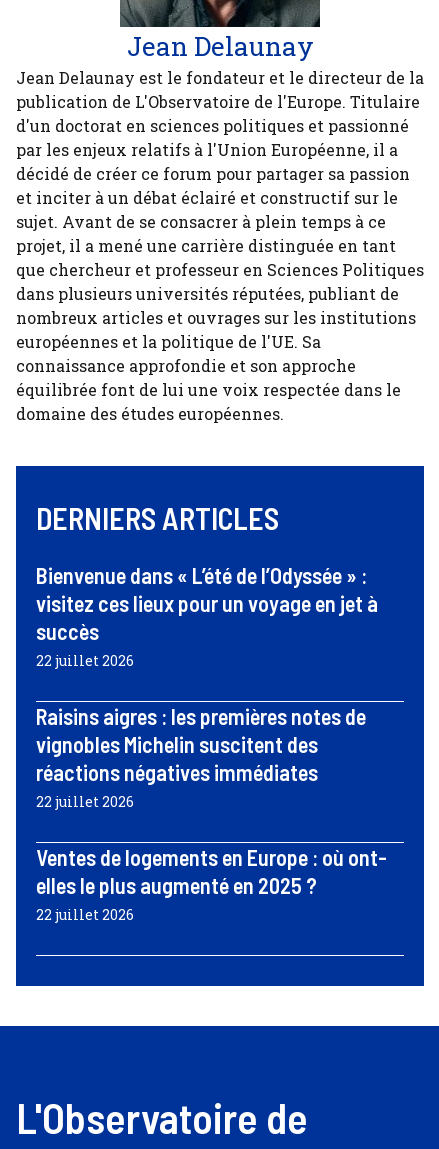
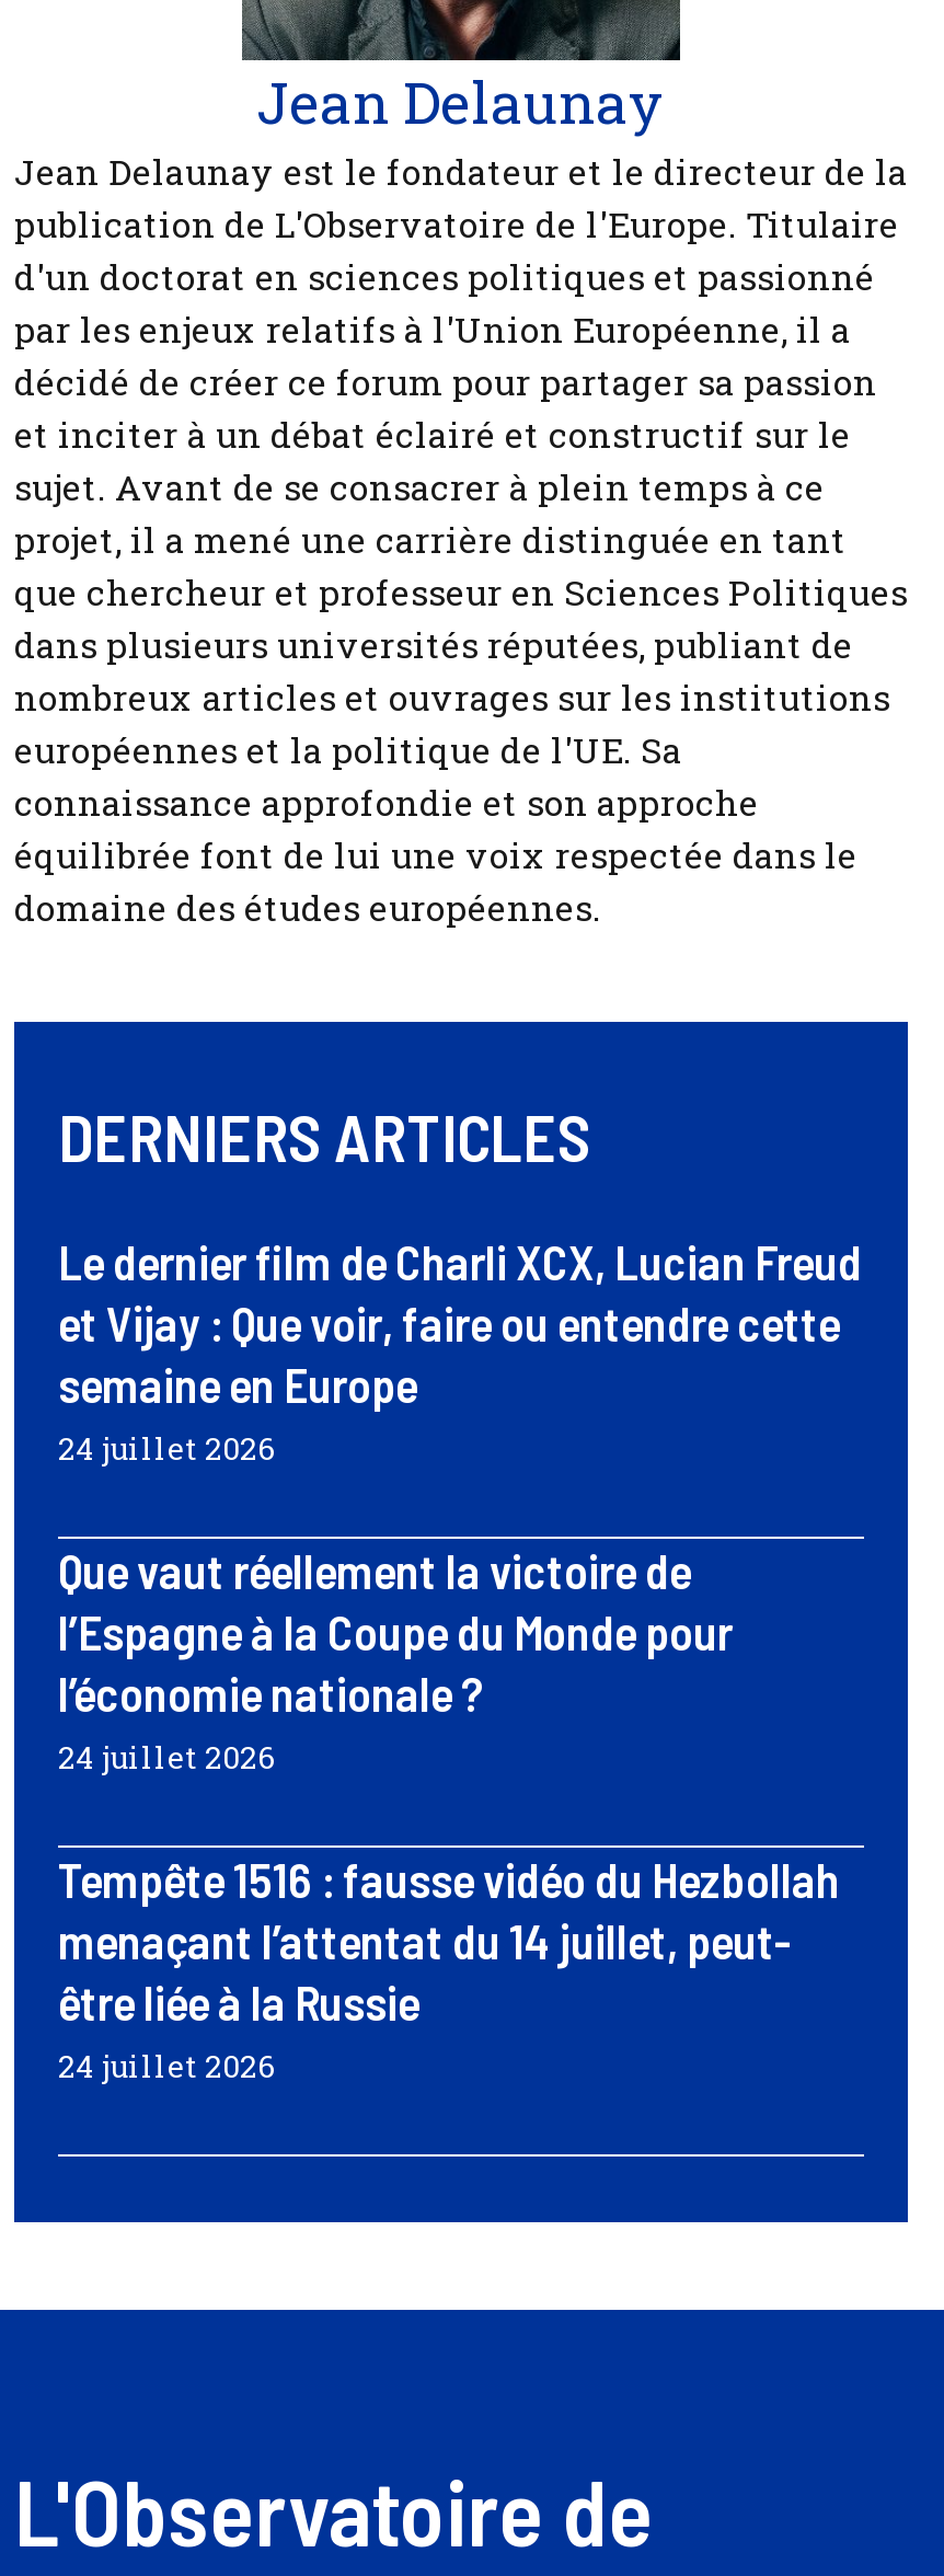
[36,562,378,670] Bienvenue dans « L’été de l’Odyssée » : | visitez ces lieux pour un voyage en jet à | succès | 22 juillet 2026 -> [58,1232,862,1469] Le dernier film de Charli XCX, Lucian Freud | et Vijay : Que voir, faire ou entendre cette | semaine en Europe | 24 juillet 2026
[36,703,366,811] Raisins aigres : les premières notes de | vignobles Michelin suscitent des | réactions négatives immédiates | 22 juillet 2026 -> [58,1541,733,1778] Que vaut réellement la victoire de | l’Espagne à la Coupe du Monde pour | l’économie nationale ? | 24 juillet 2026
[36,844,387,924] Ventes de logements en Europe : où ont- | elles le plus augmenté en 2025 ? | 22 juillet 2026 -> [58,1850,840,2086] Tempête 1516 : fausse vidéo du Hezbollah | menaçant l’attentat du 14 juillet, peut- | être liée à la Russie | 24 juillet 2026

